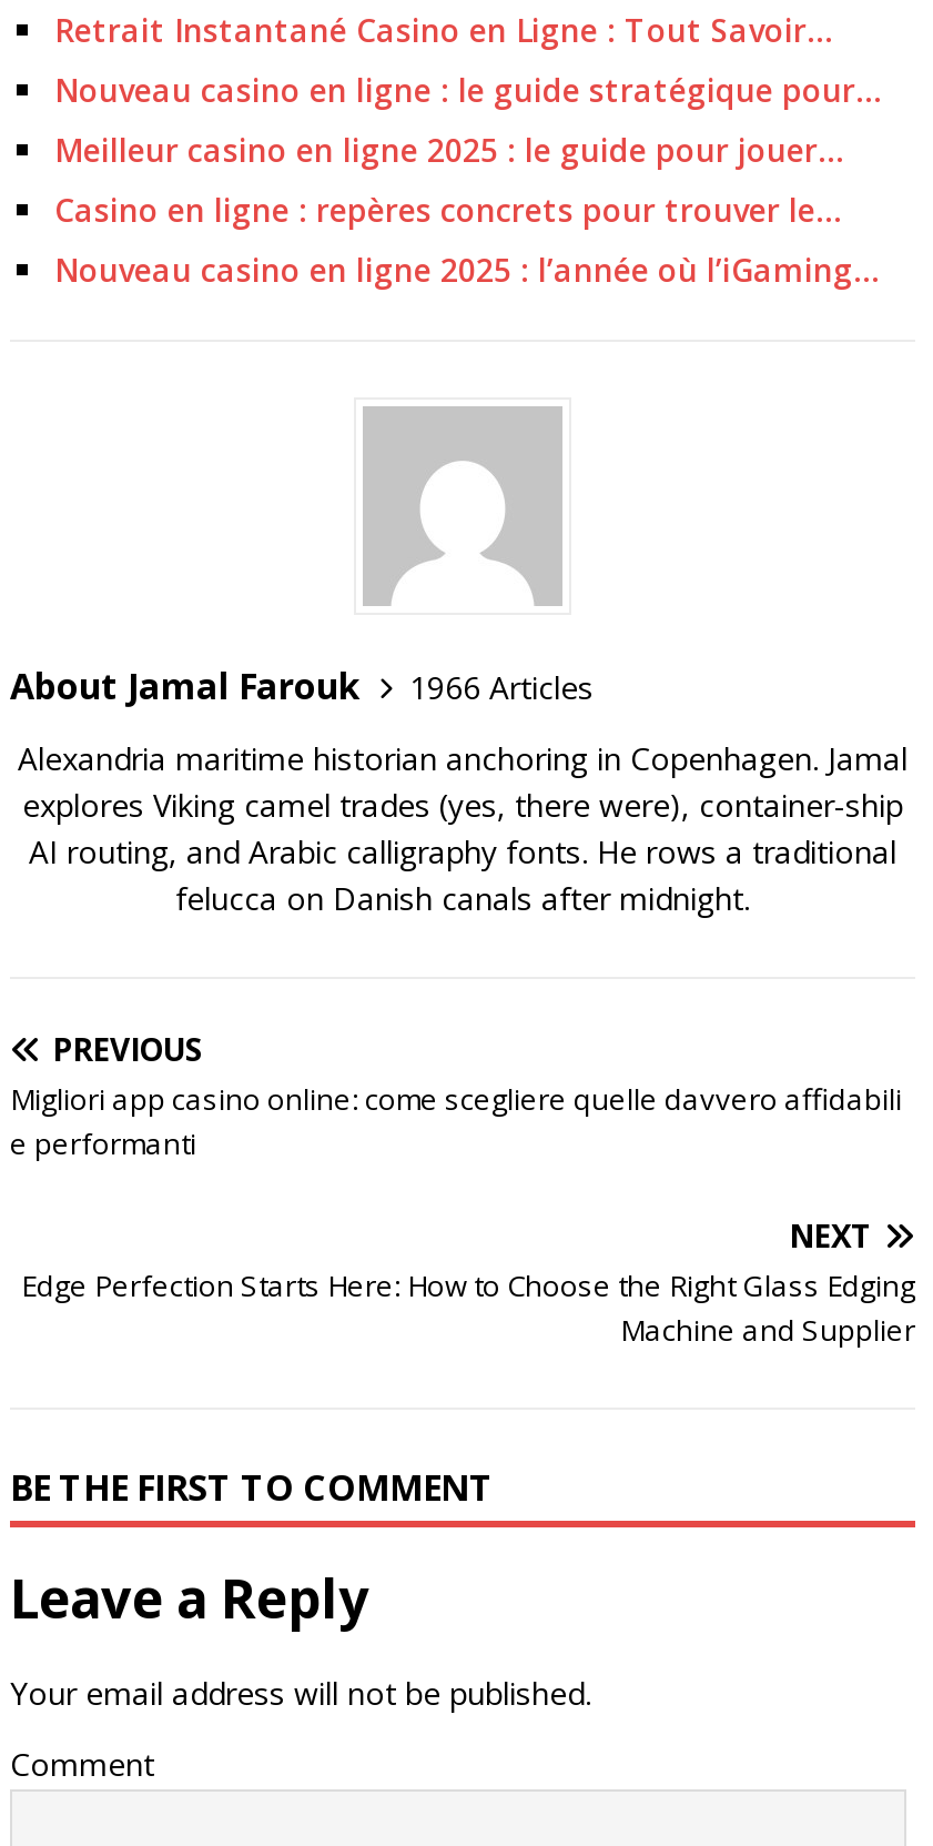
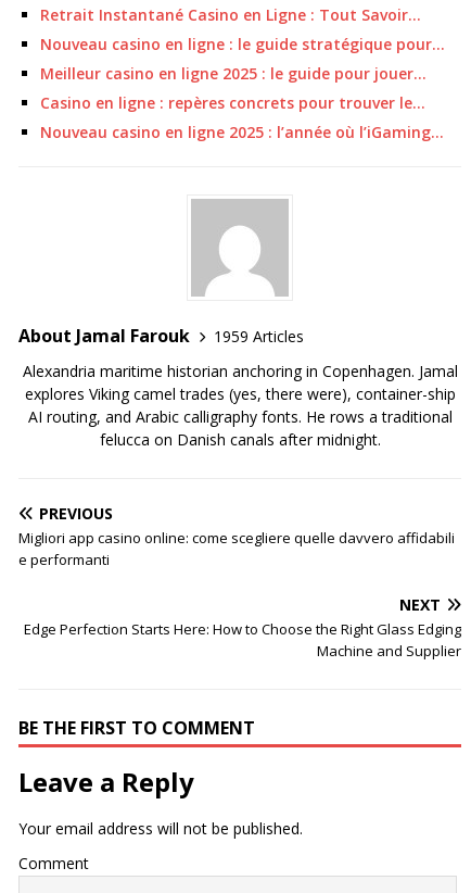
[10,662,594,710] About Jamal Farouk 1966 Articles -> [18,324,304,348] About Jamal Farouk 1959 Articles

